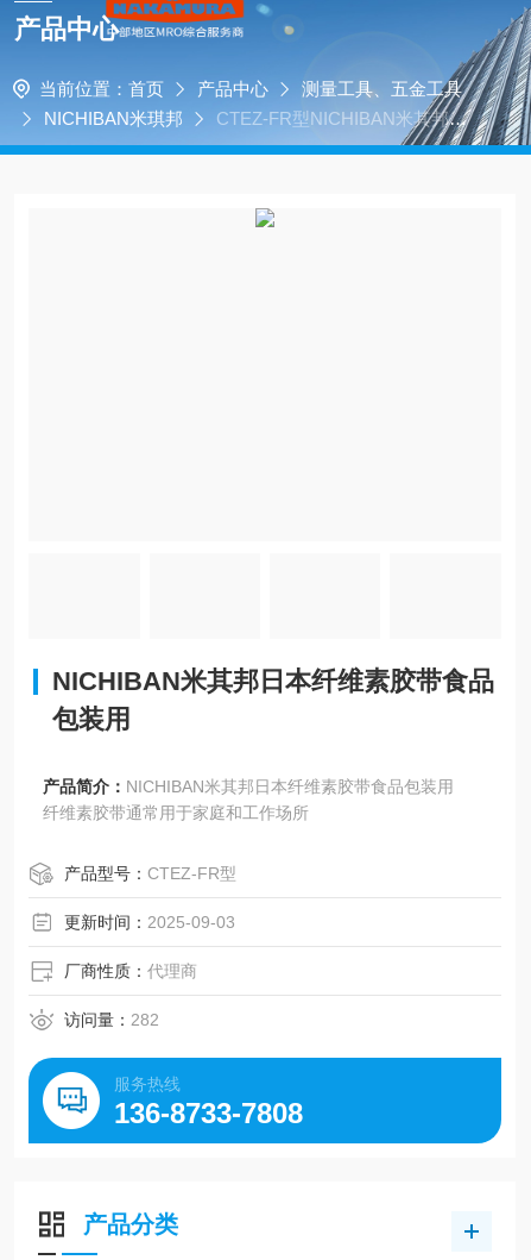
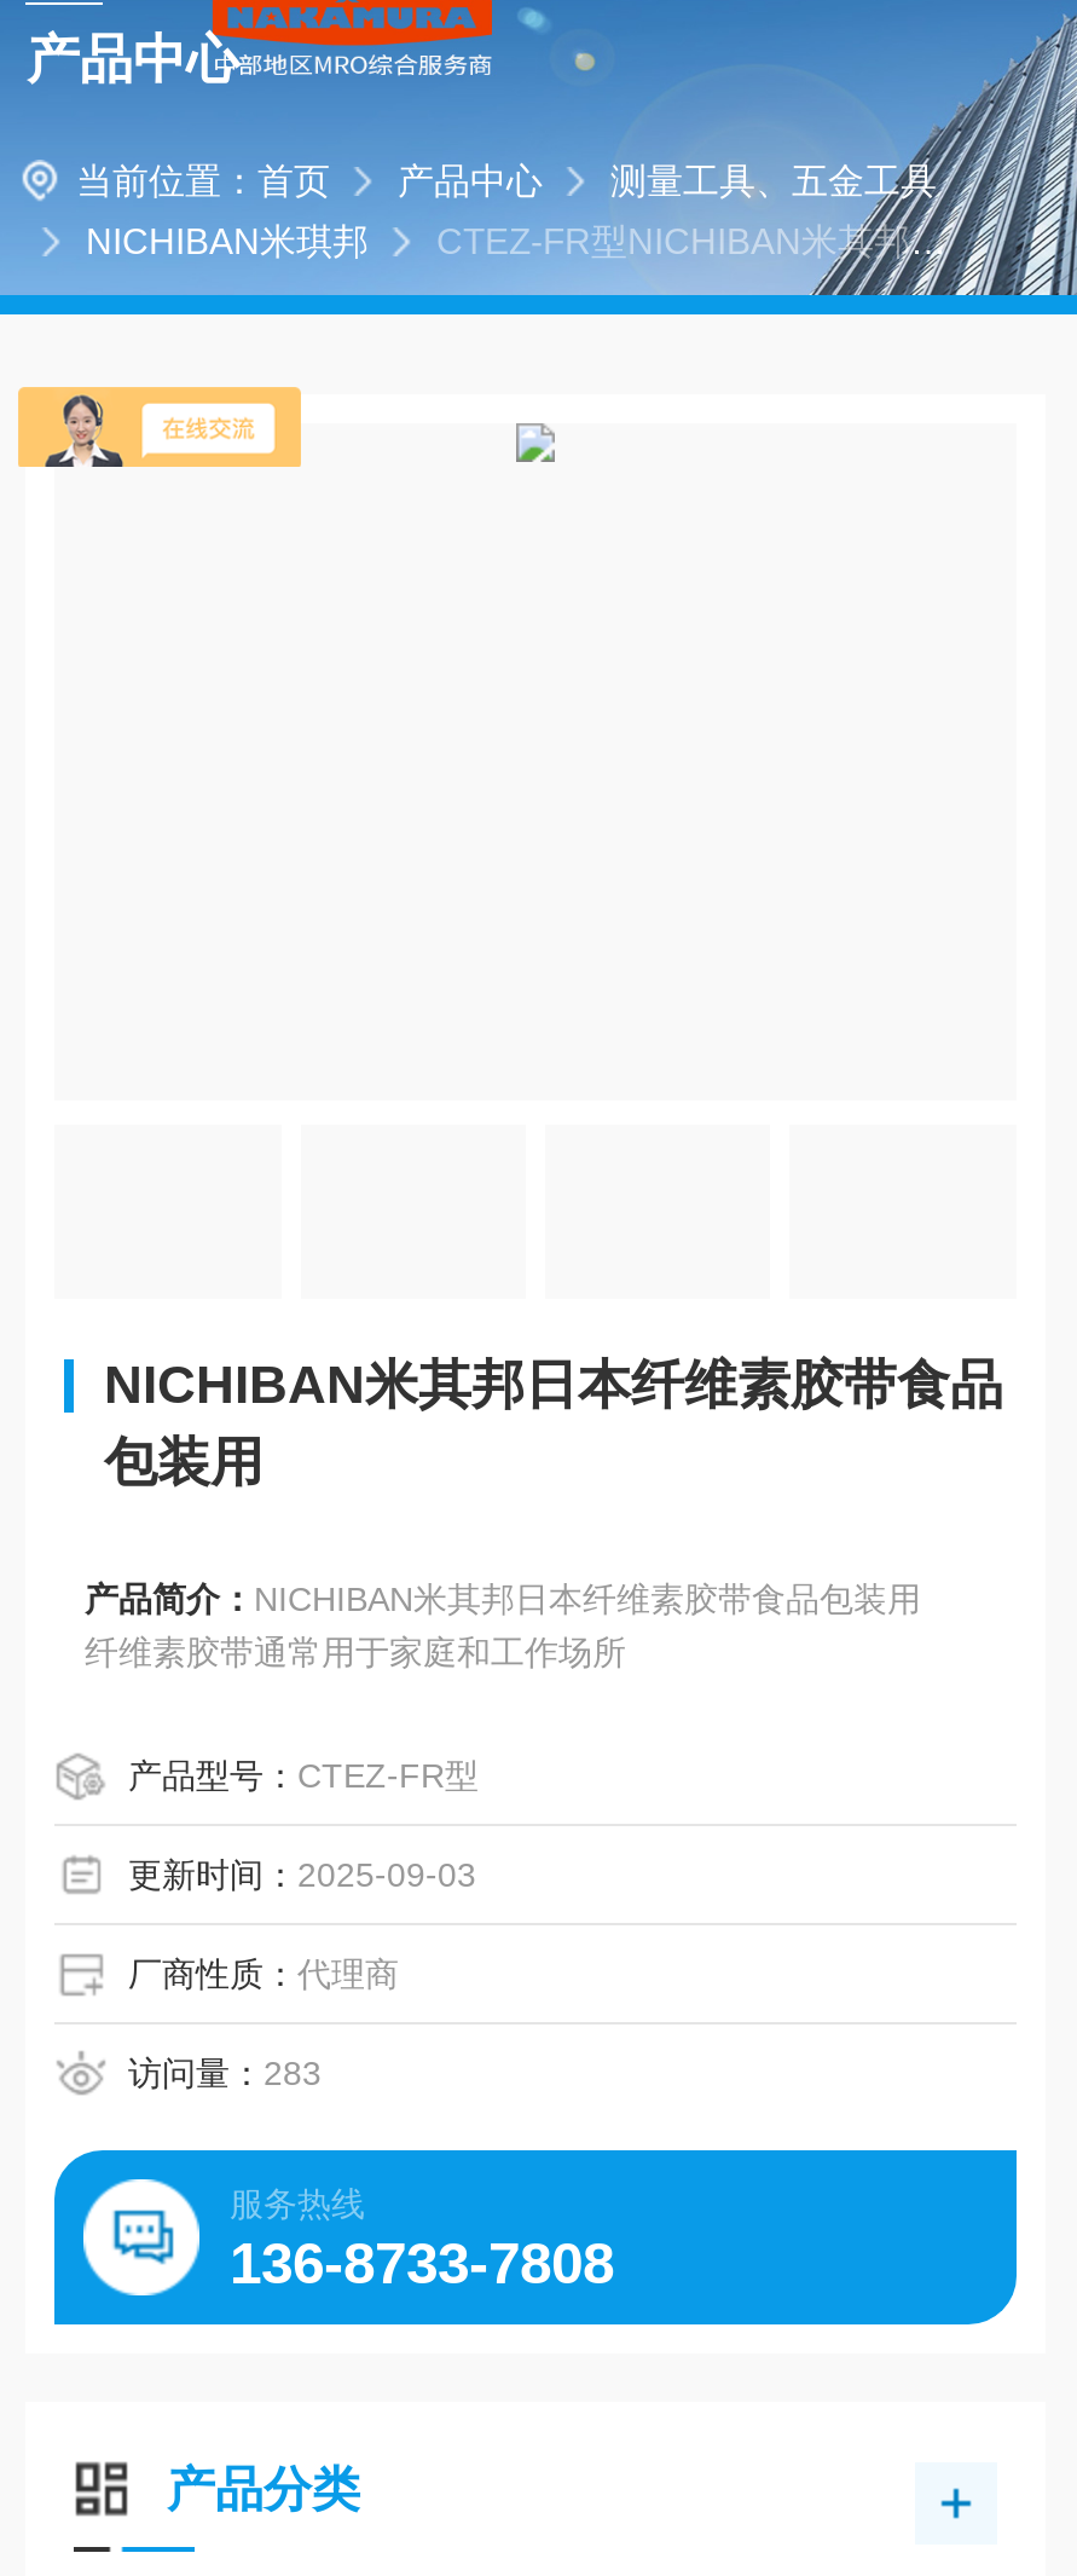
none -> [16,385,303,469] [image]
[65,1010,160,1029] 访问量：282 -> [128,2054,321,2092] 访问量：283

